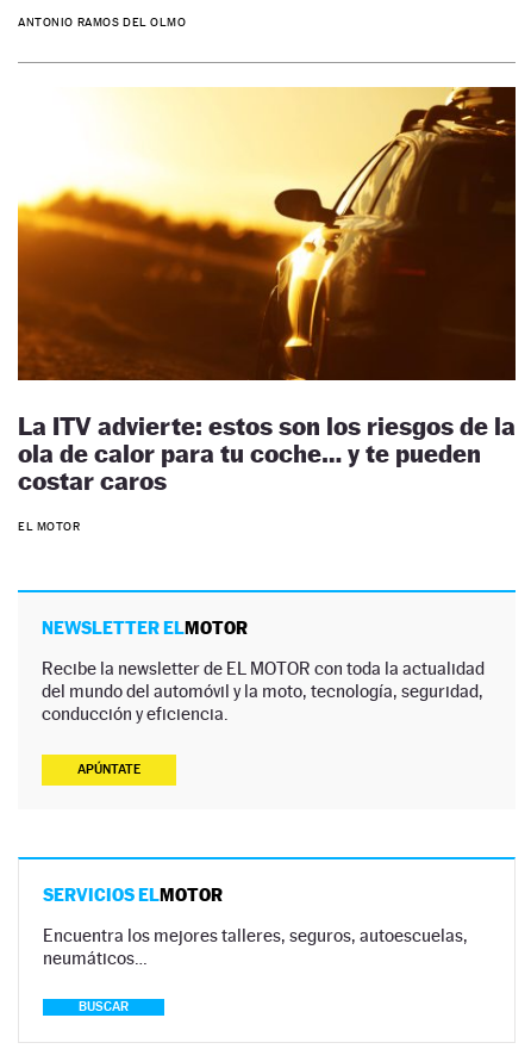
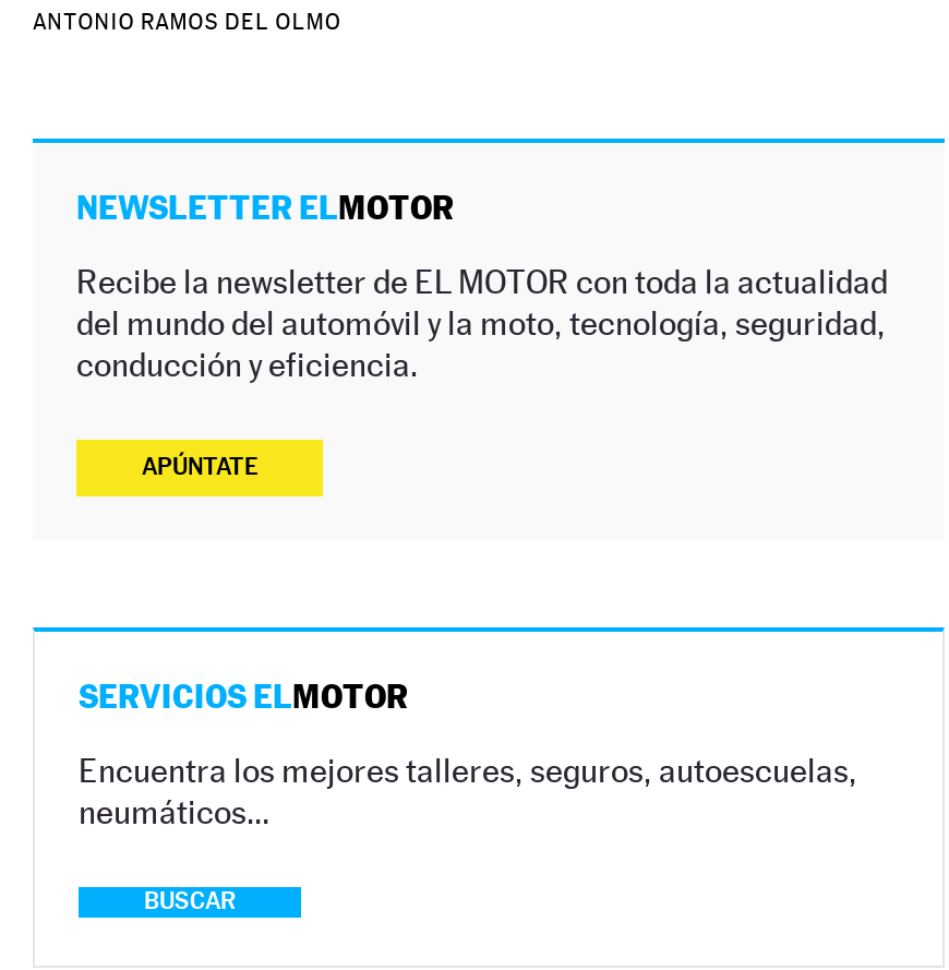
[17,86,517,533] [image] | La ITV advierte: estos son los riesgos de la | ola de calor para tu coche… y te pueden | costar caros | EL MOTOR -> none

